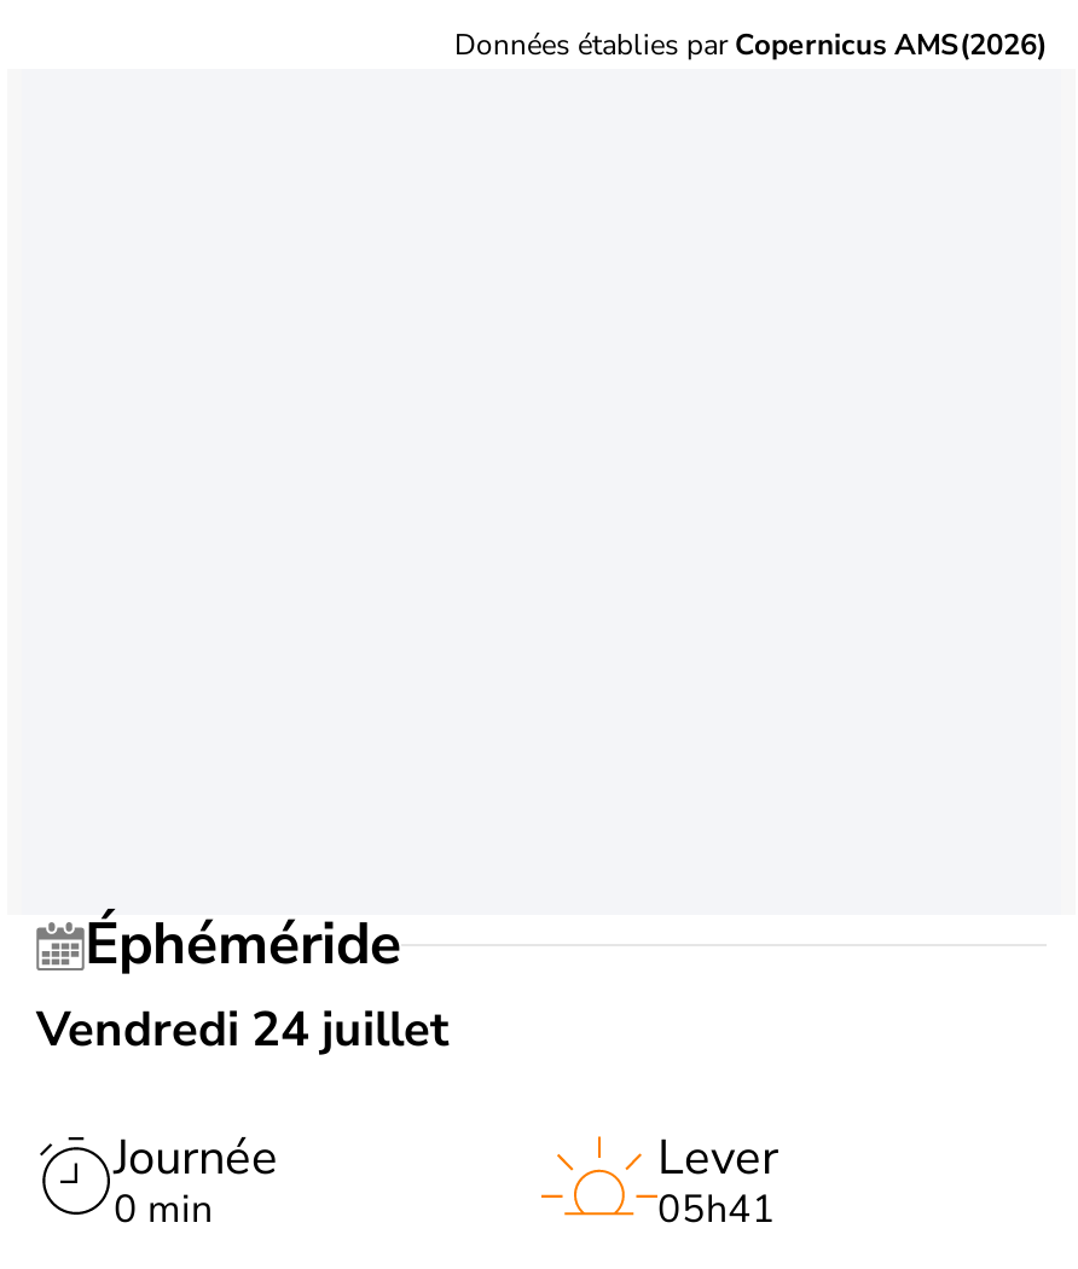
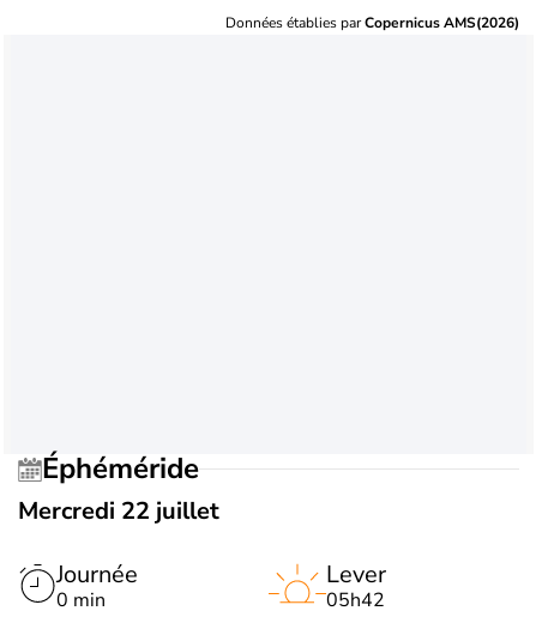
[36,997,450,1062] Vendredi 24 juillet -> [18,495,219,527] Mercredi 22 juillet
[657,1183,776,1236] 05h41 -> [326,587,385,613] 05h42

